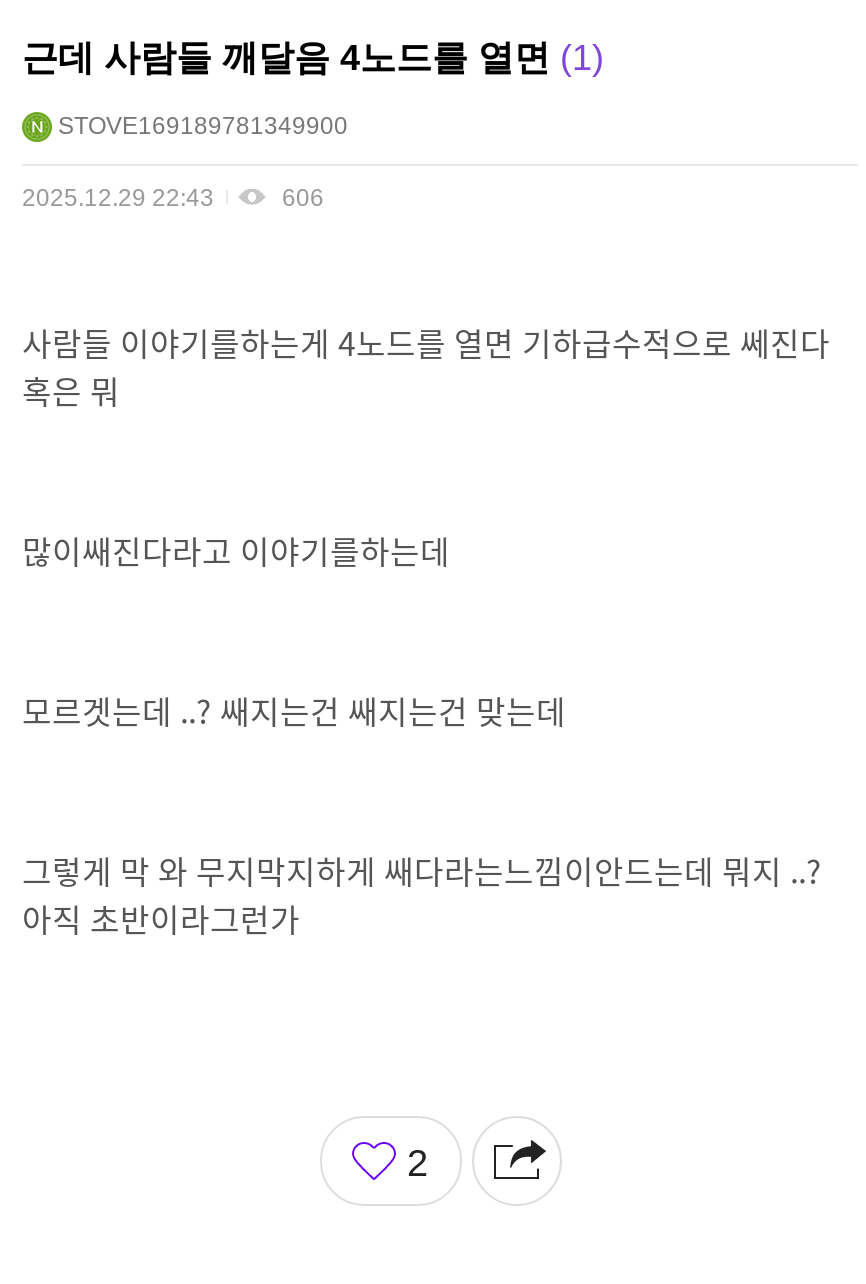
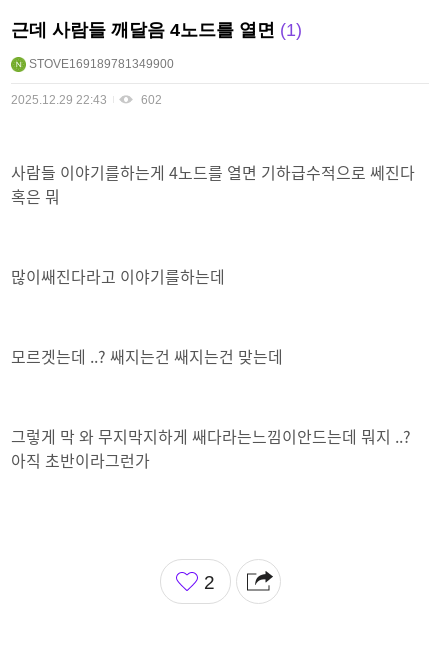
[276,184,324,212] 606 -> [138,93,162,107] 602

